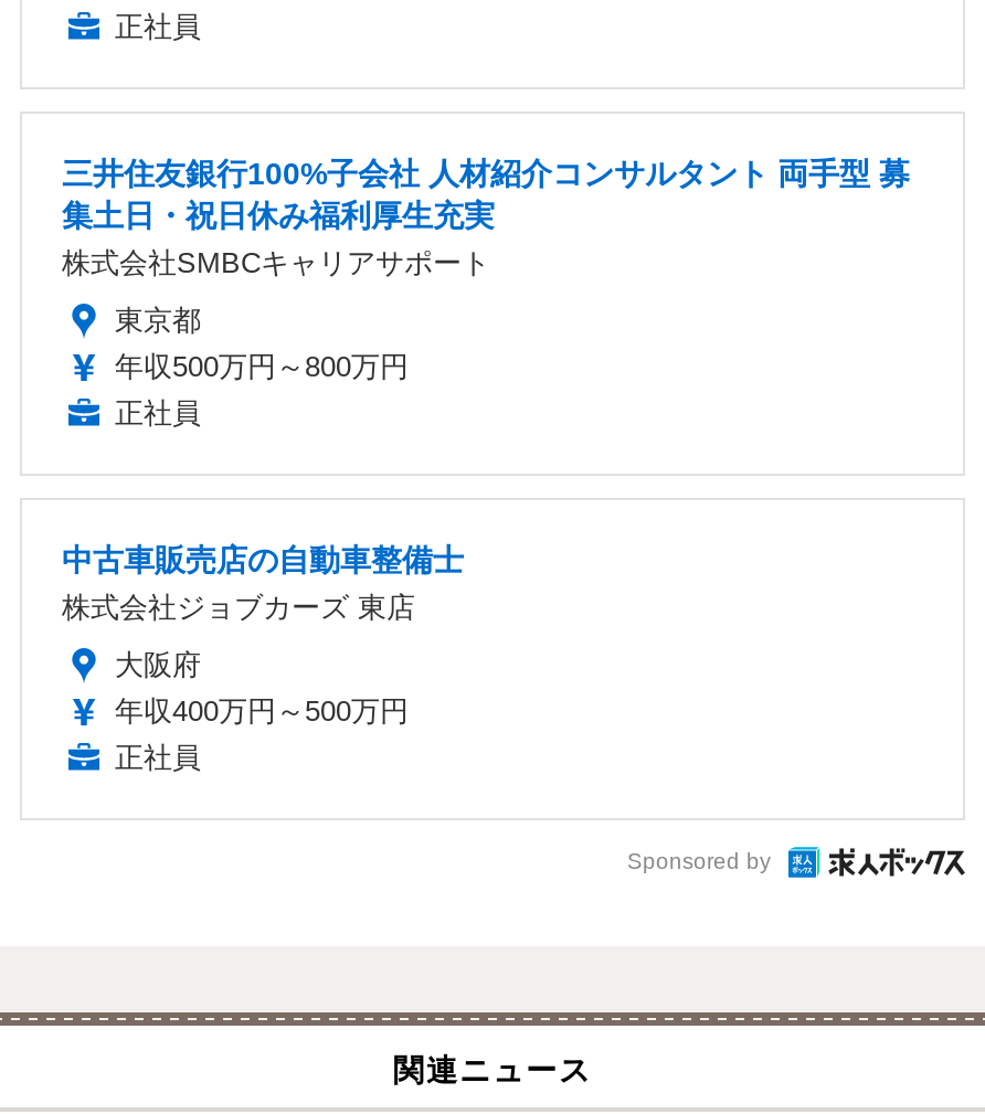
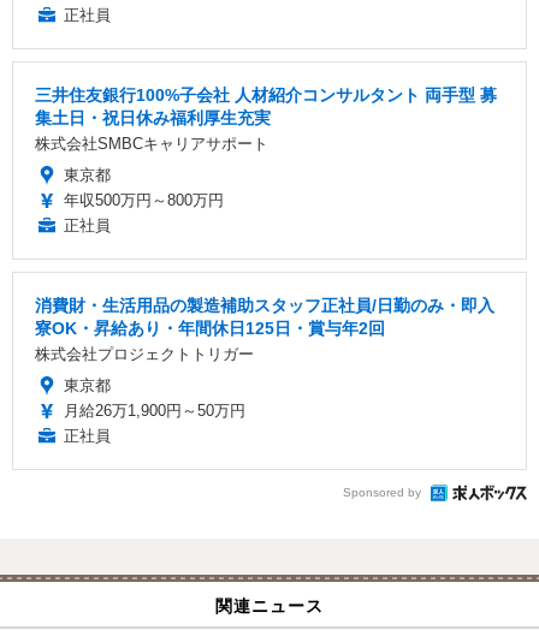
[62,542,464,623] 中古車販売店の自動車整備士 | 株式会社ジョブカーズ 東店 -> [35,296,494,363] 消費財・生活用品の製造補助スタッフ正社員/日勤のみ・即入 | 寮OK・昇給あり・年間休日125日・賞与年2回 | 株式会社プロジェクトトリガー
[115,648,409,727] 大阪府 | 年収400万円～500万円 -> [64,376,245,419] 東京都 | 月給26万1,900円～50万円

